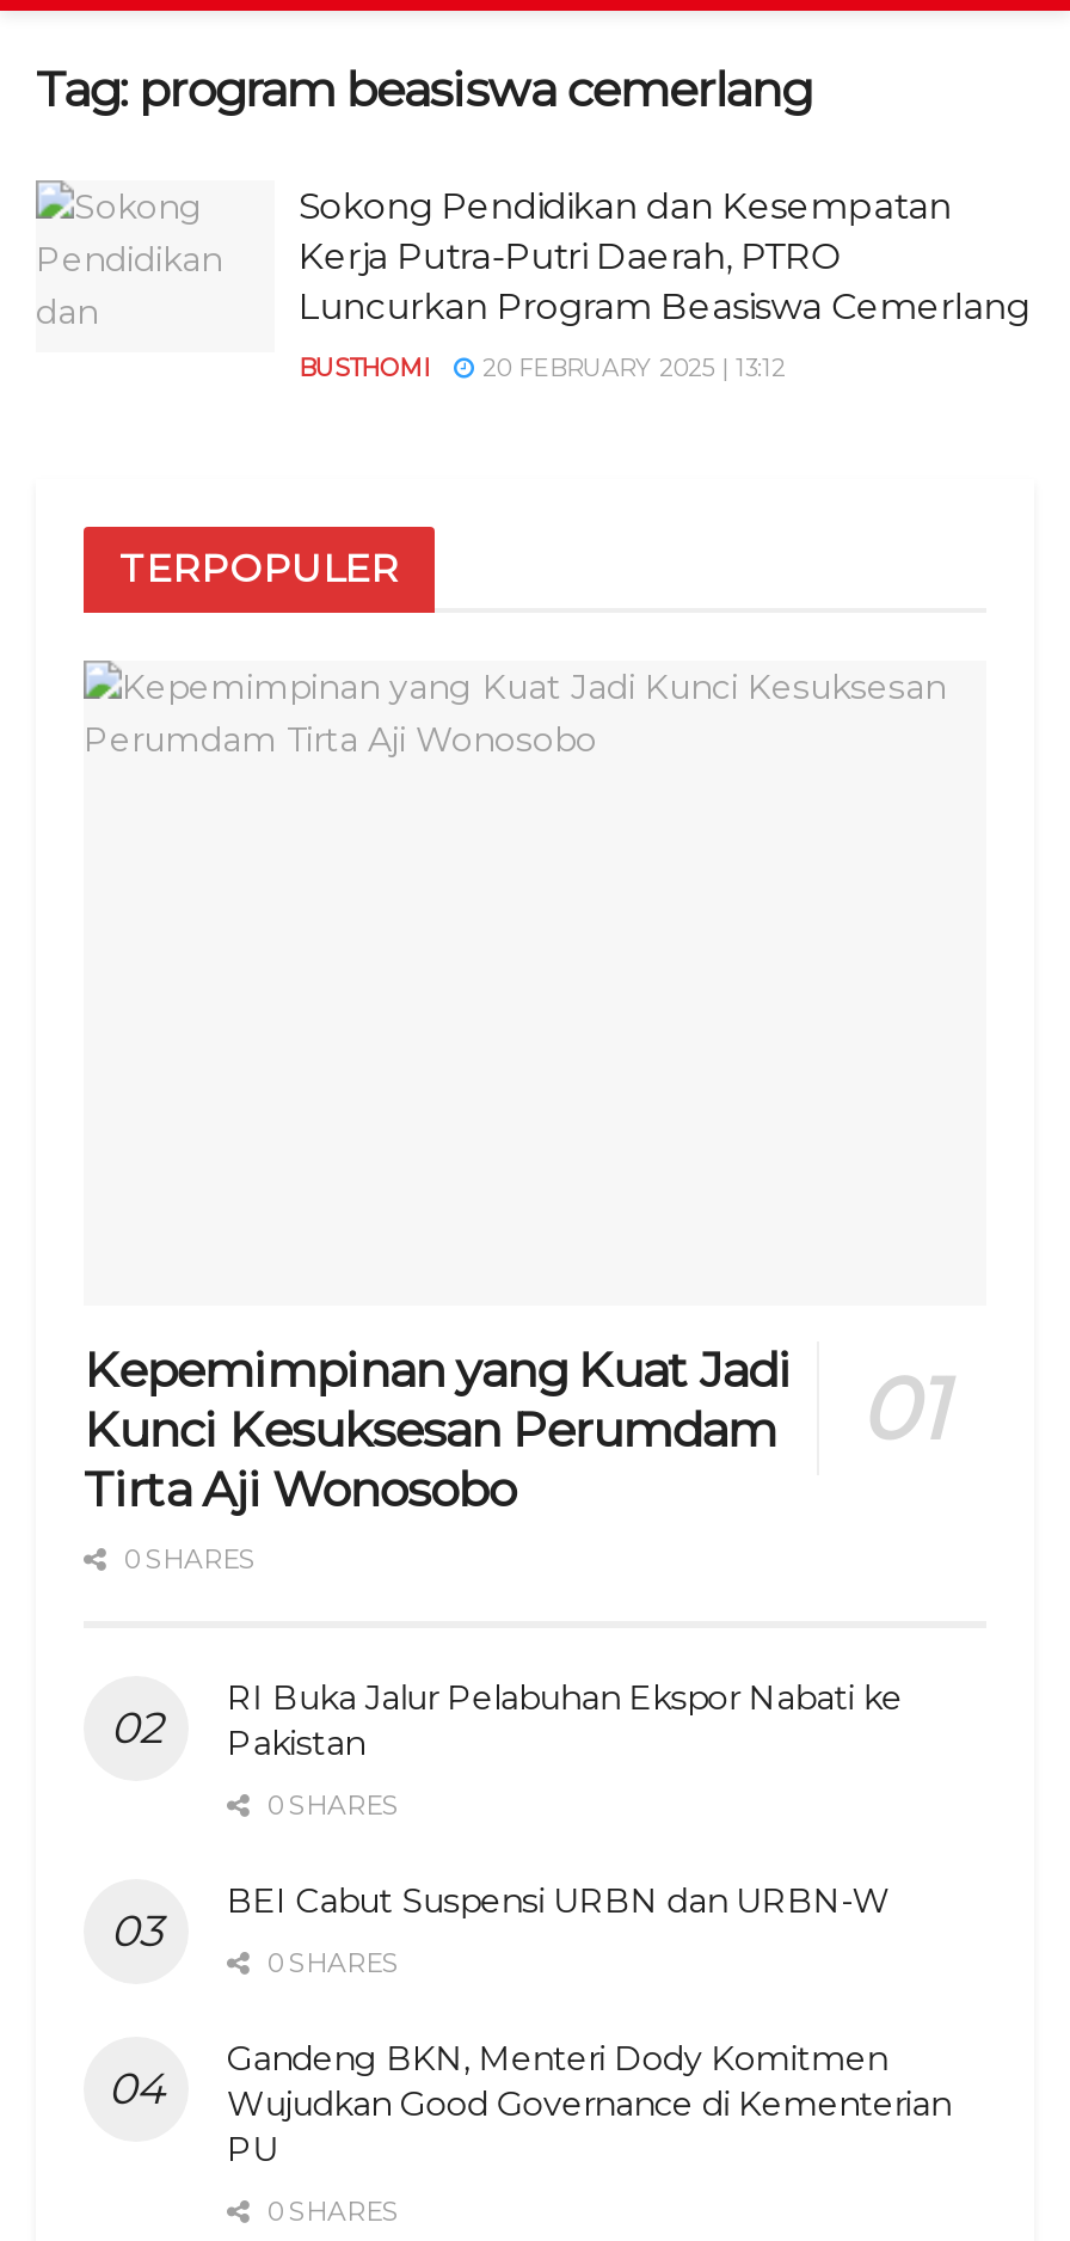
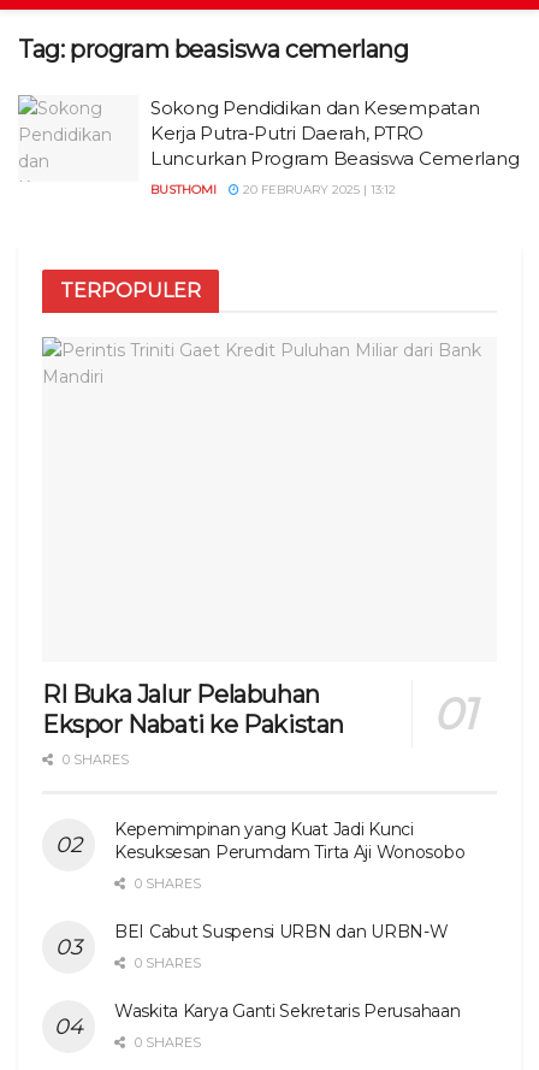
[84,1342,791,1519] Kepemimpinan yang Kuat Jadi | Kunci Kesuksesan Perumdam | Tirta Aji Wonosobo -> [42,680,344,739] RI Buka Jalur Pelabuhan | Ekspor Nabati ke Pakistan
[227,1677,902,1765] RI Buka Jalur Pelabuhan Ekspor Nabati ke | Pakistan -> [114,819,465,863] Kepemimpinan yang Kuat Jadi Kunci | Kesuksesan Perumdam Tirta Aji Wonosobo
[227,2037,951,2171] Gandeng BKN, Menteri Dody Komitmen | Wujudkan Good Governance di Kementerian | PU -> [114,1001,460,1022] Waskita Karya Ganti Sekretaris Perusahaan

